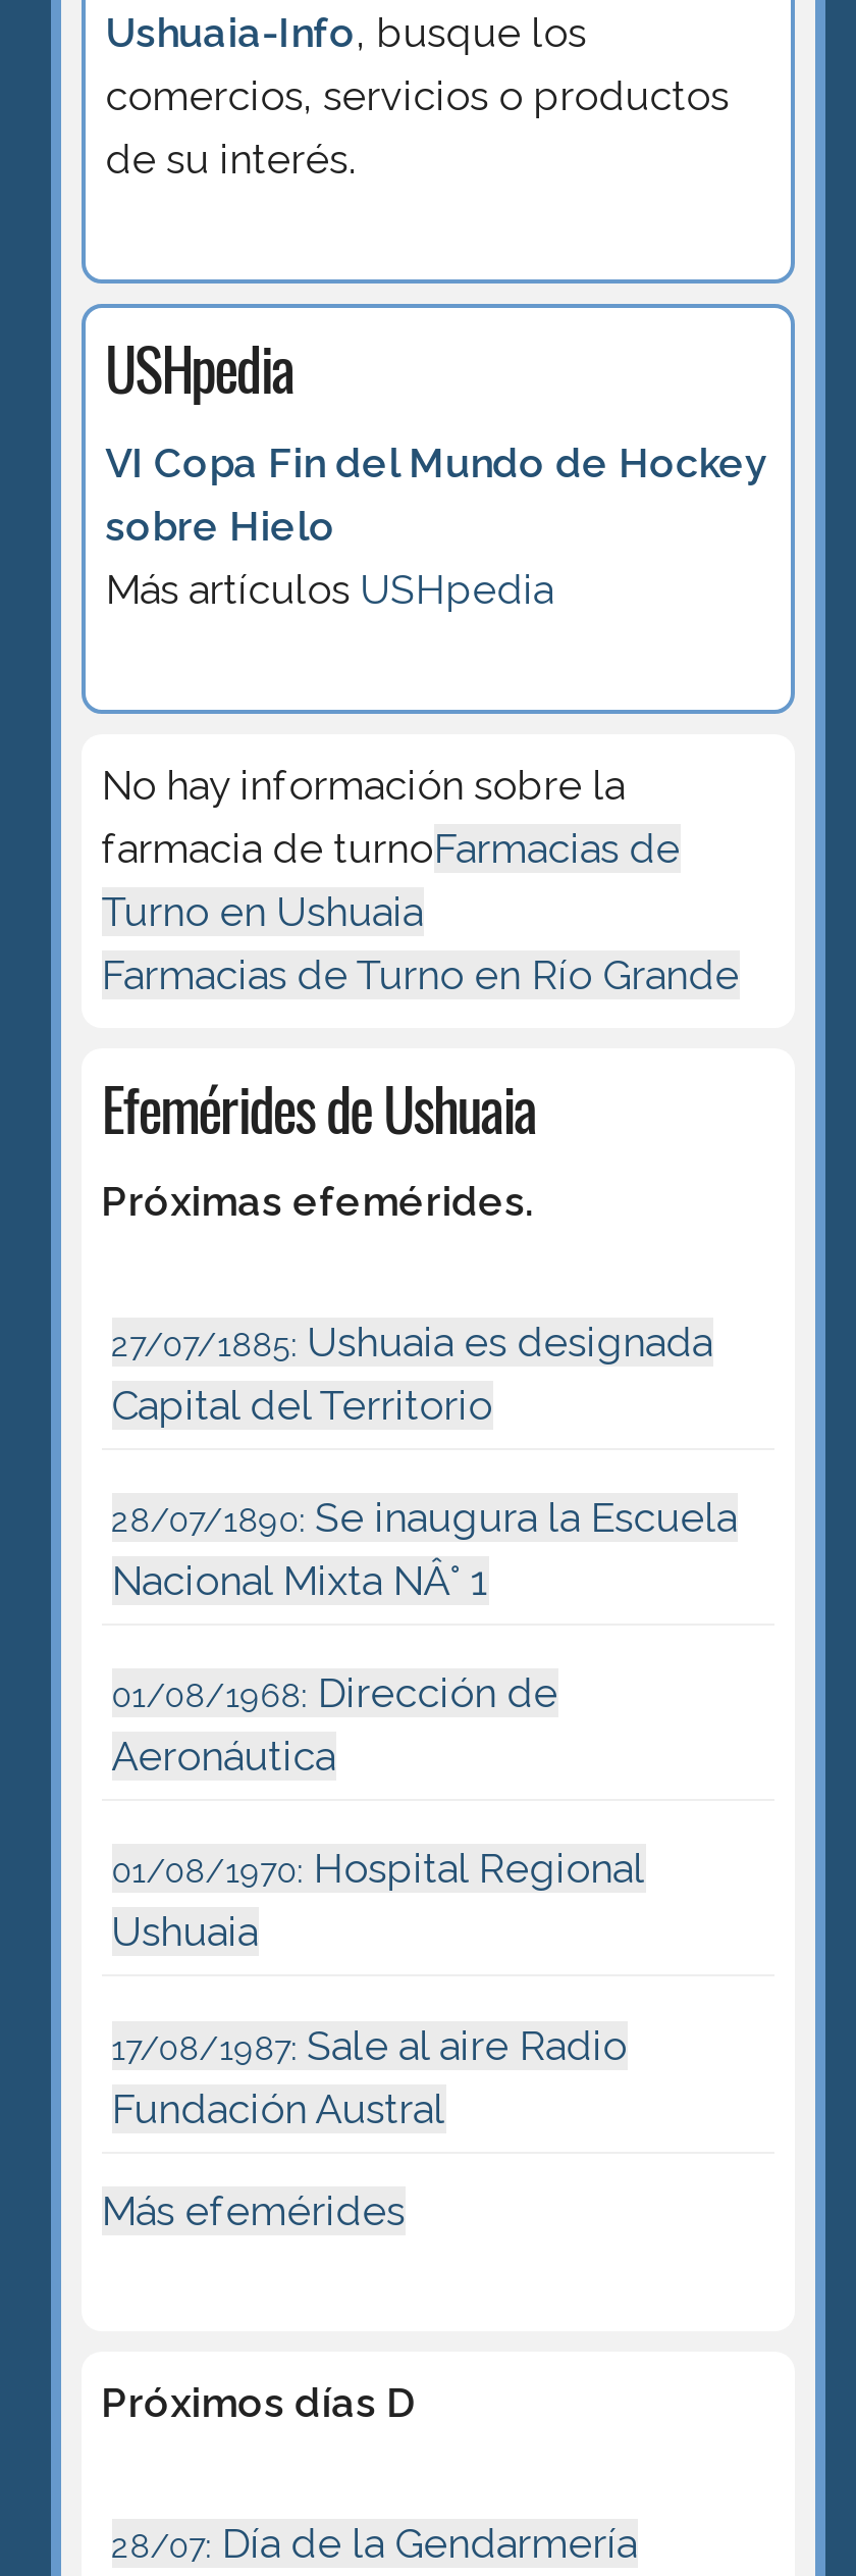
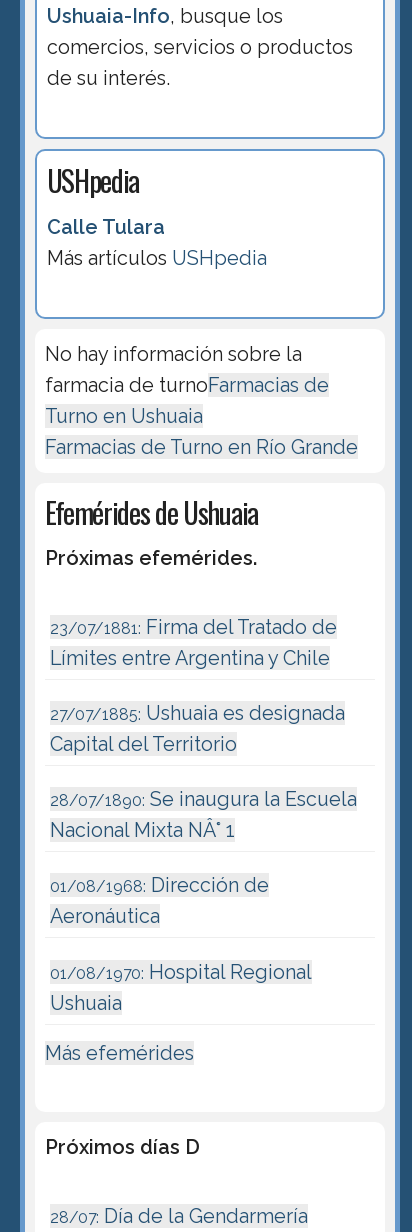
[105,438,766,550] VI Copa Fin del Mundo de Hockey | sobre Hielo -> [47,215,165,239] Calle Tulara
none -> [50,615,337,670] 23/07/1881: Firma del Tratado de | Límites entre Argentina y Chile
moved [111,1317,737,1957] -> [50,701,357,1014]: 27/07/1885: Ushuaia es designada | Capital del Territorio | 28/07/1890: Se inaugura la Escuela | Nacional Mixta NÂ° 1 | 01/08/1968: Dirección de | Aeronáutica | 01/08/1970: Hospital Regional | Ushuaia
[111,2020,627,2132] 17/08/1987: Sale al aire Radio | Fundación Austral -> none

